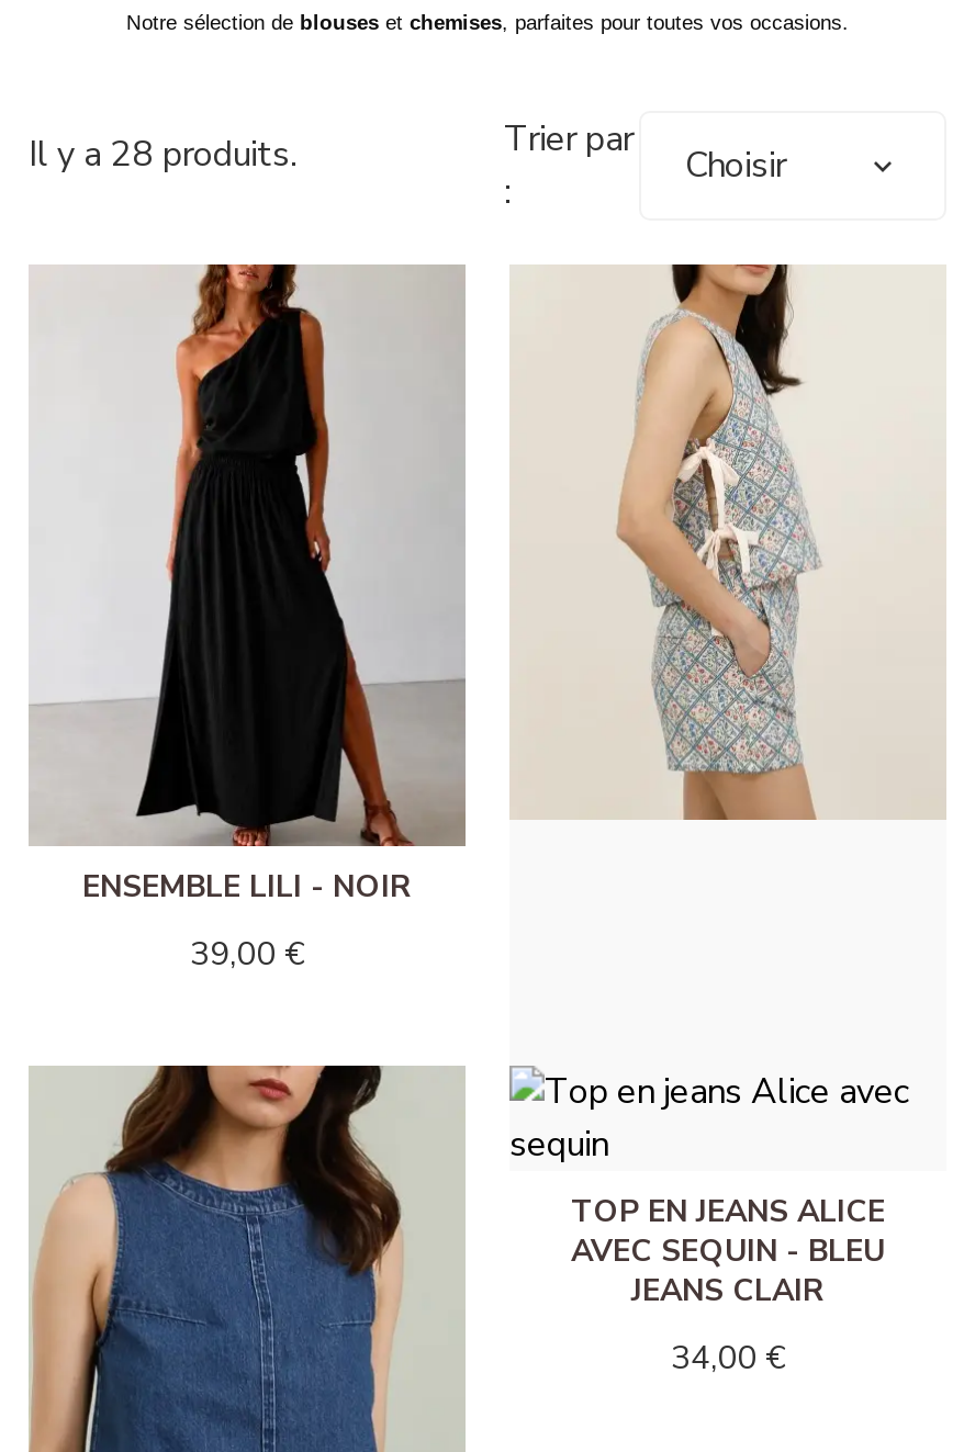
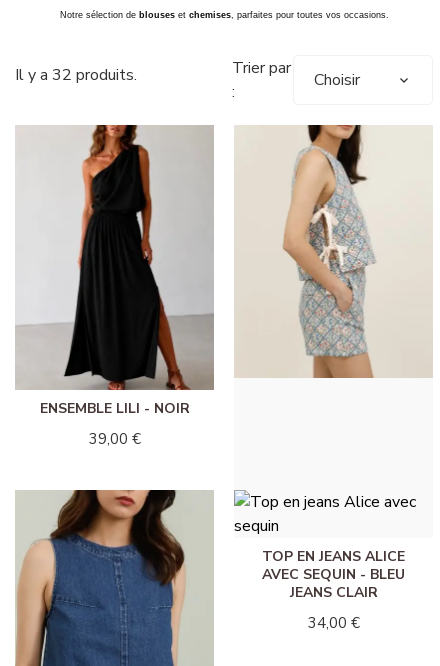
[29,130,296,178] Il y a 28 produits. -> [15,64,137,86] Il y a 32 produits.

